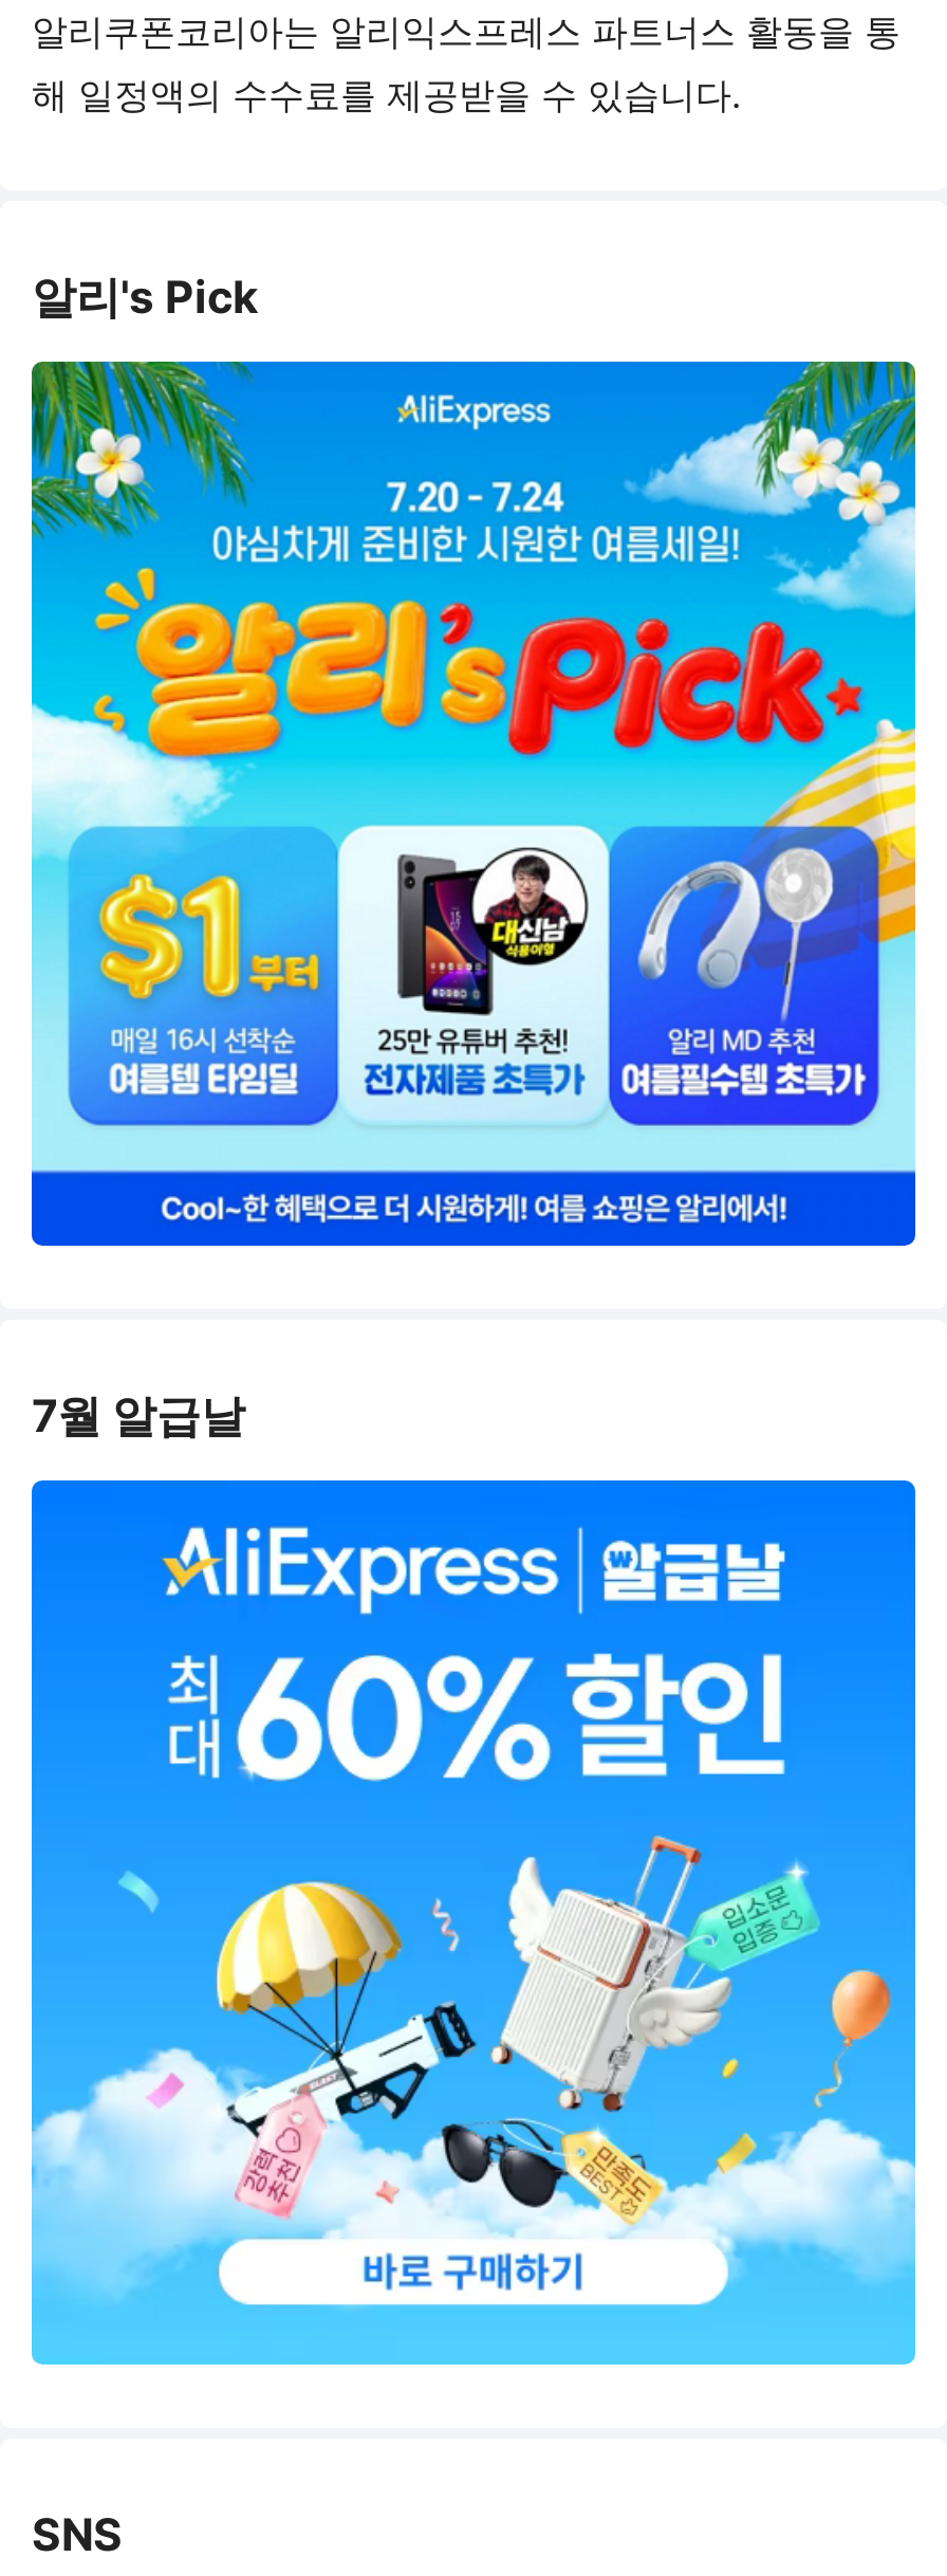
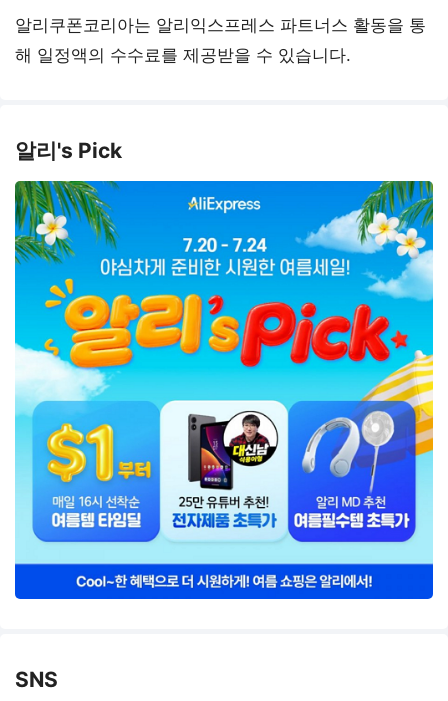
[32,1390,245,1443] 7월 알급날 -> none
[30,1478,917,2367] [image] -> none

